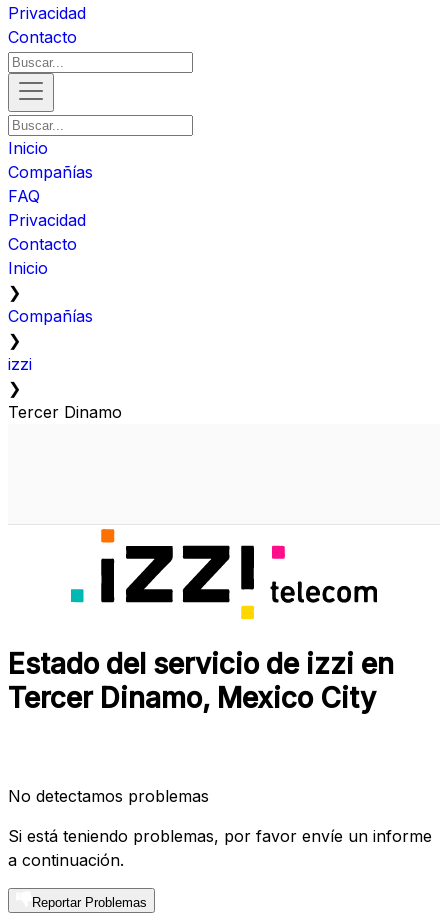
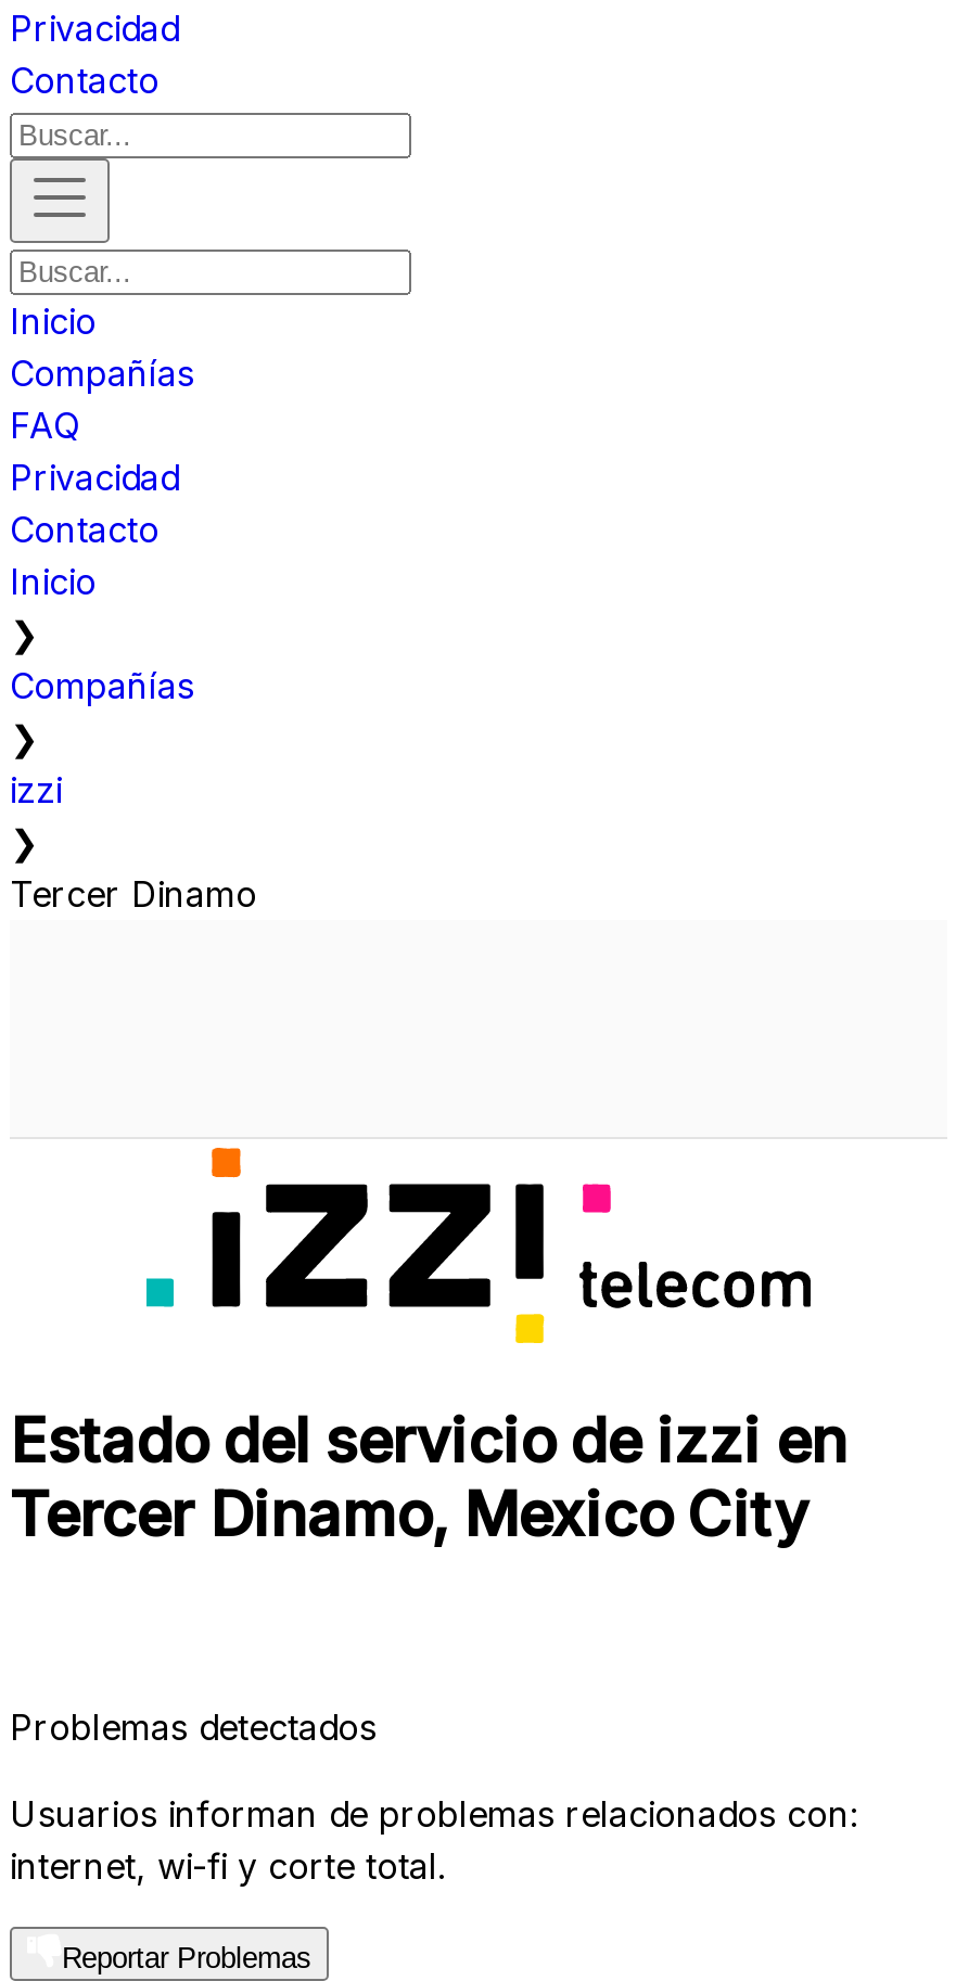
[8,786,209,806] No detectamos problemas -> [10,1706,377,1750] Problemas detectados
[8,826,432,870] Si está teniendo problemas, por favor envíe un informe | a continuación. -> [10,1793,858,1889] Usuarios informan de problemas relacionados con: | internet, wi-fi y corte total.

